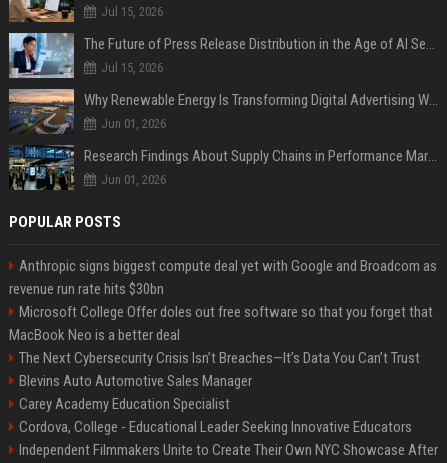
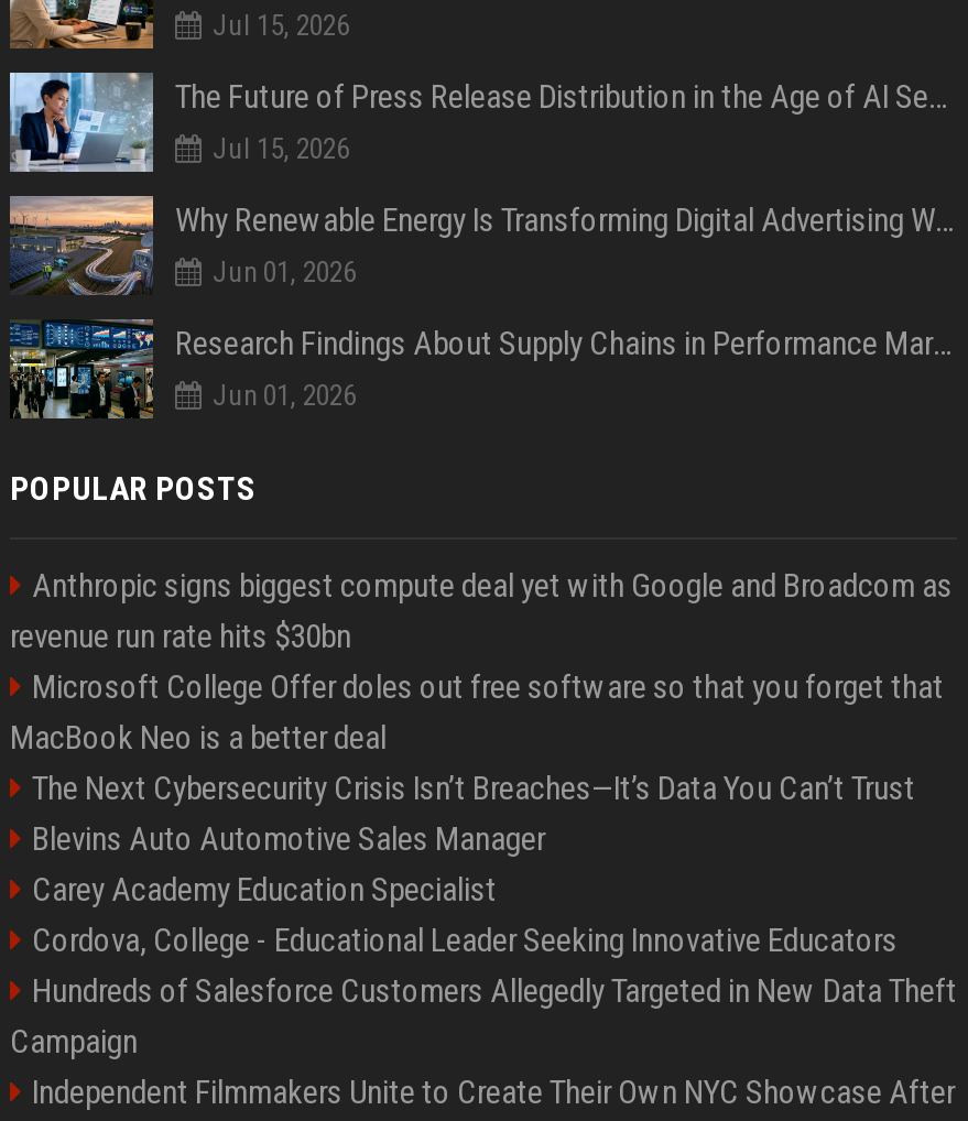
none -> [10,971,957,1062] Hundreds of Salesforce Customers Allegedly Targeted in New Data Theft | Campaign

